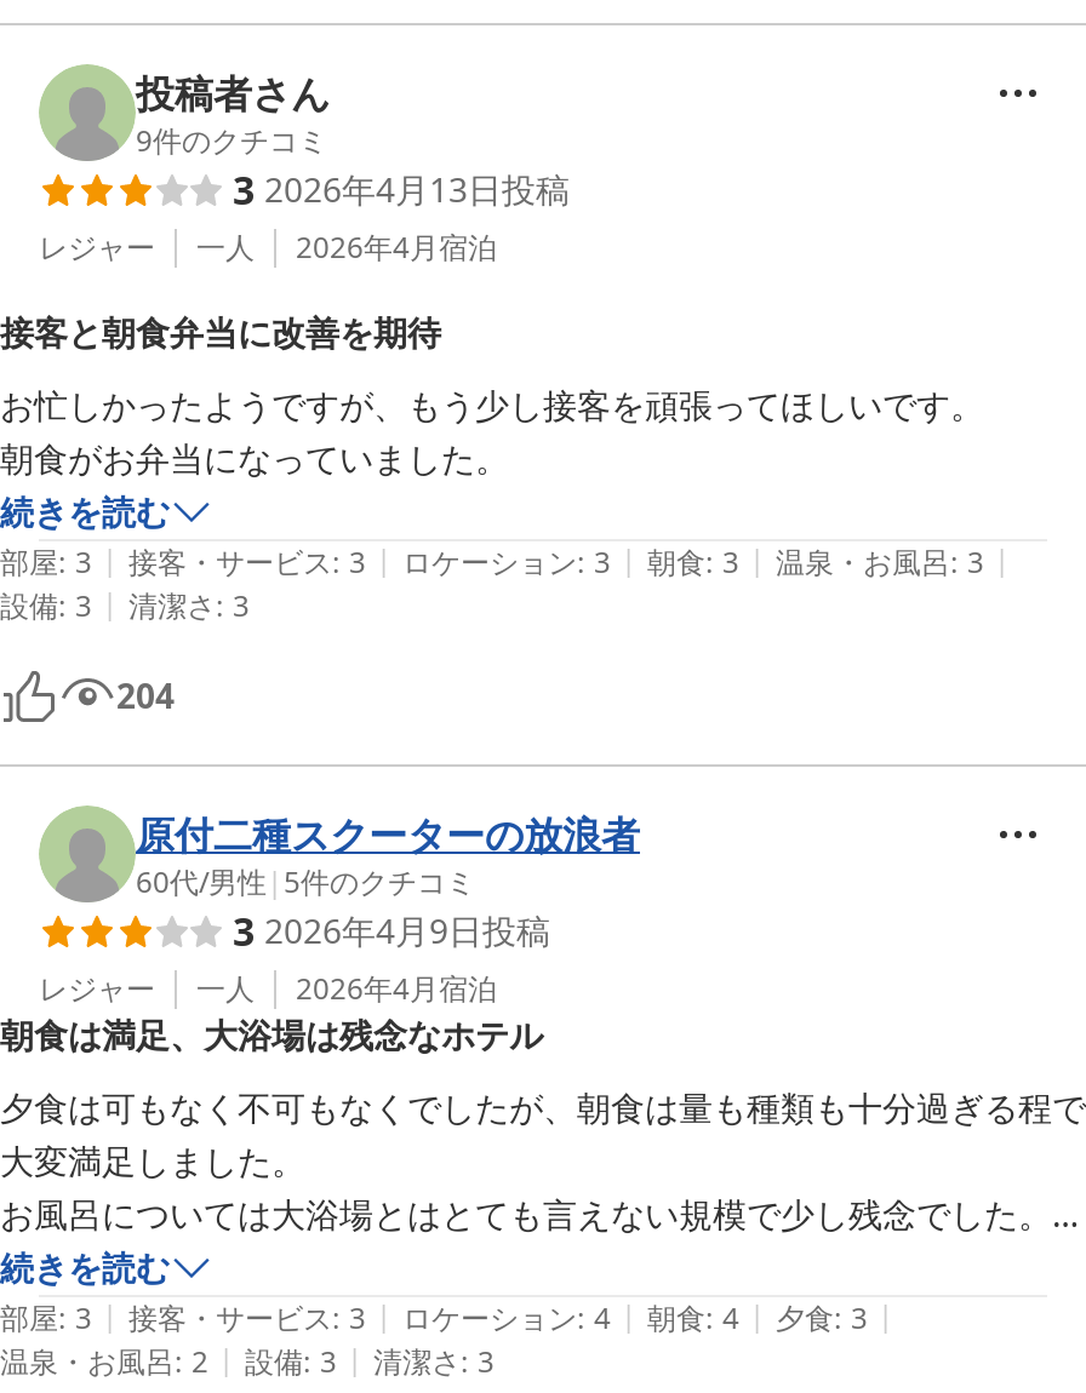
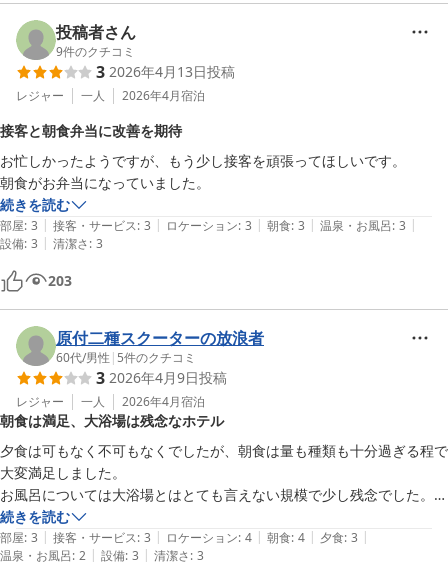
[116,672,175,718] 204 -> [48,271,72,290] 203

